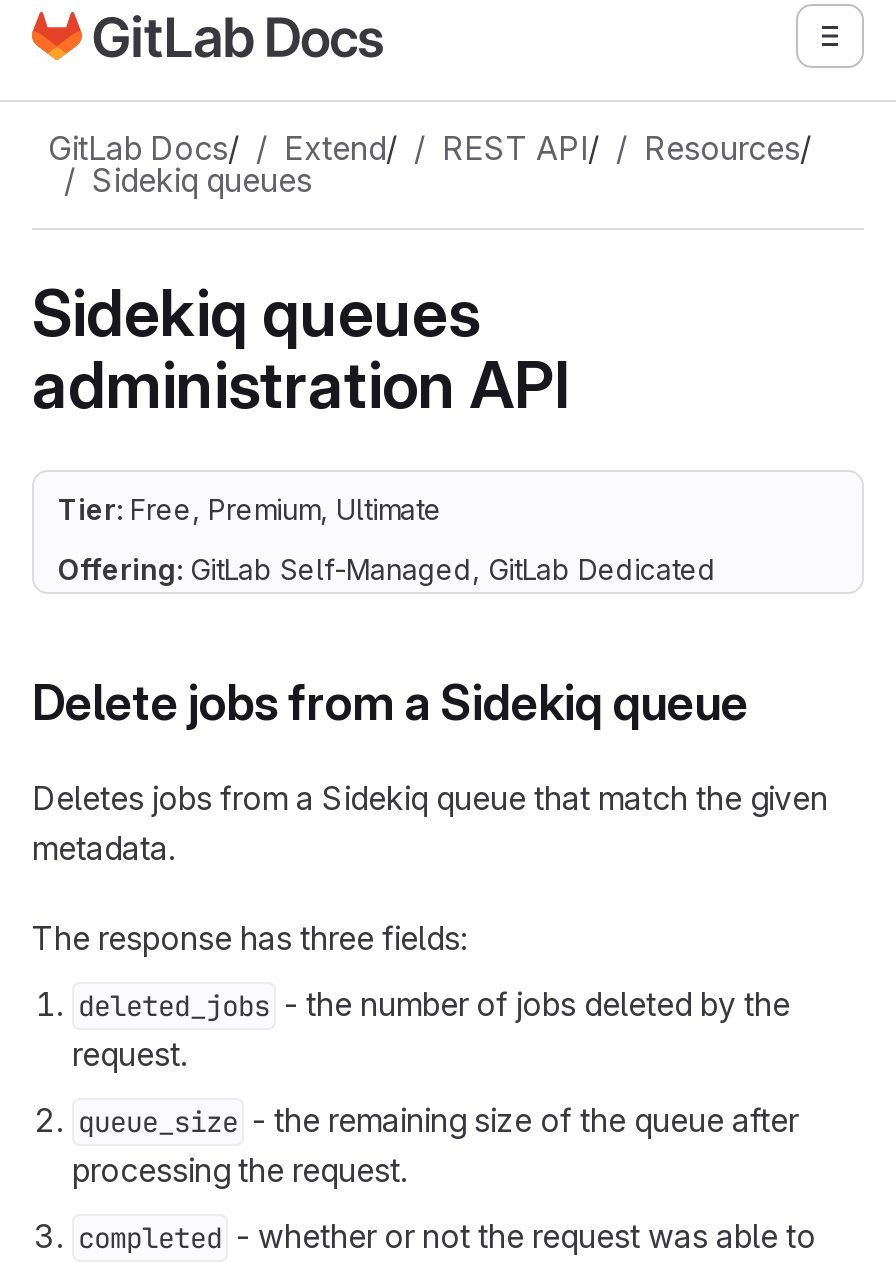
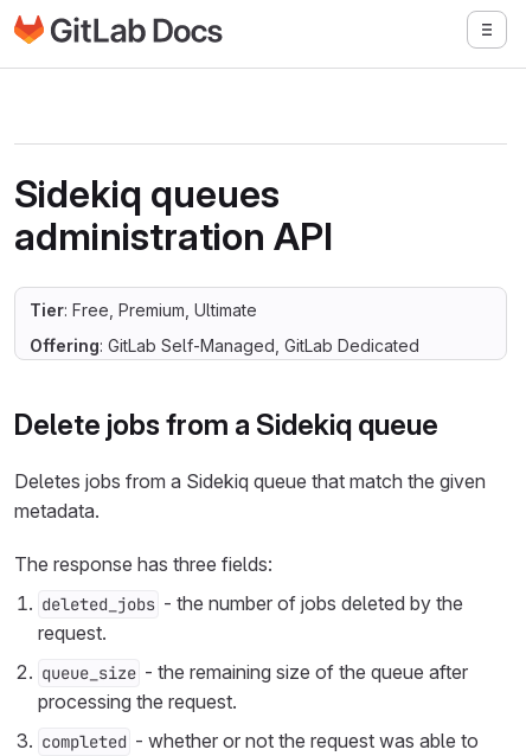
[48,128,812,200] GitLab Docs/ | Extend/ | REST API/ | Resources/ | Sidekiq queues -> none

